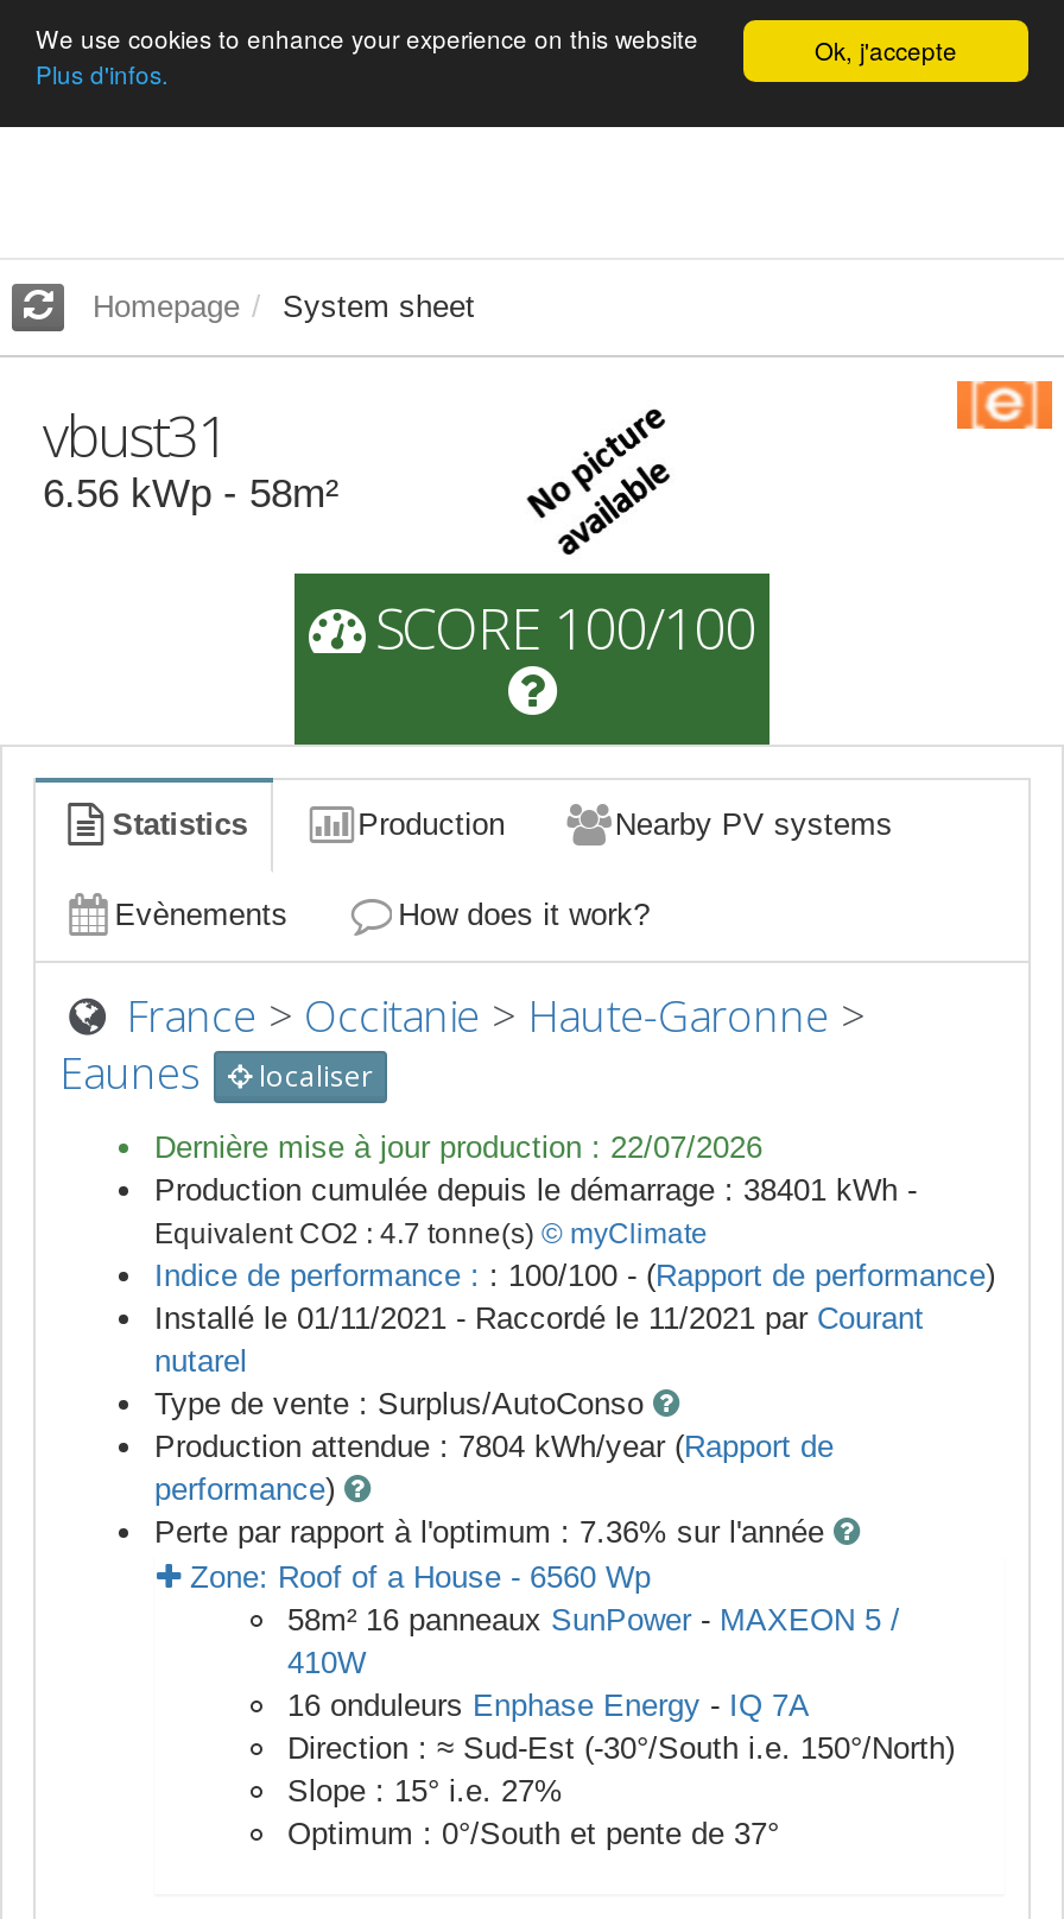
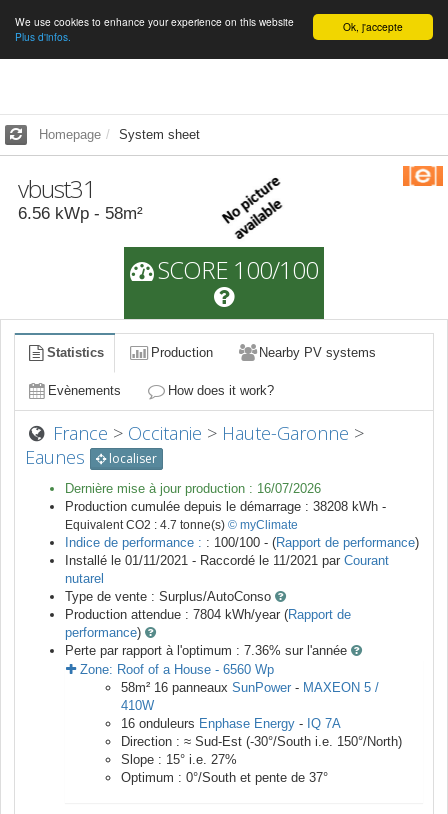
[154,1130,762,1165] Dernière mise à jour production : 22/07/2026 -> [65,481,321,496] Dernière mise à jour production : 16/07/2026
[154,1173,917,1208] Production cumulée depuis le démarrage : 38401 kWh - -> [65,499,386,514] Production cumulée depuis le démarrage : 38208 kWh -

